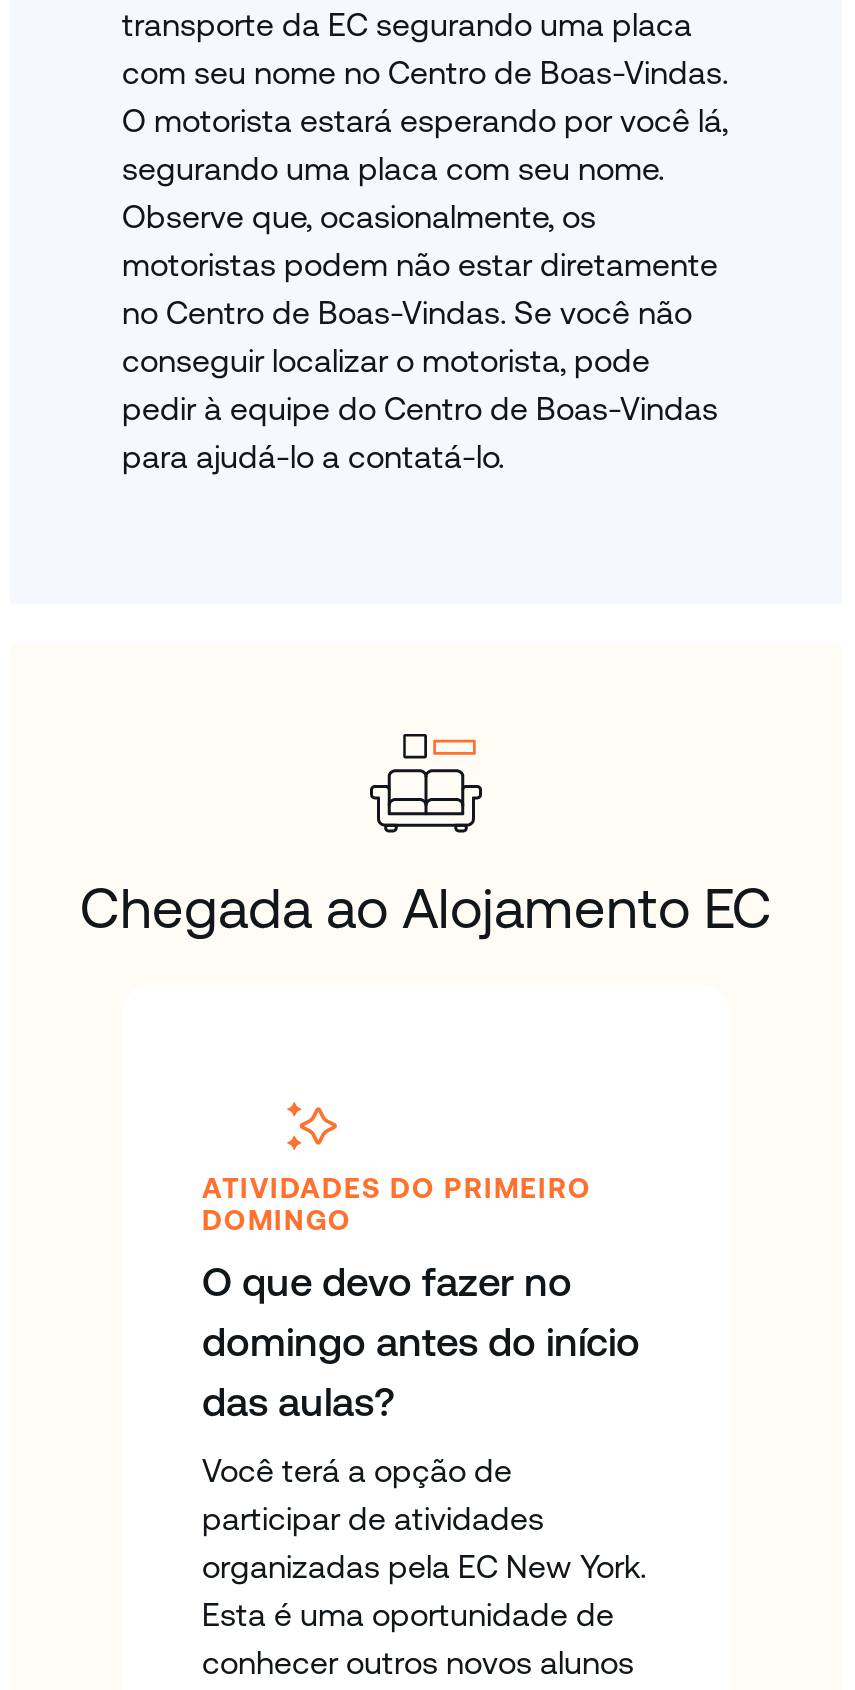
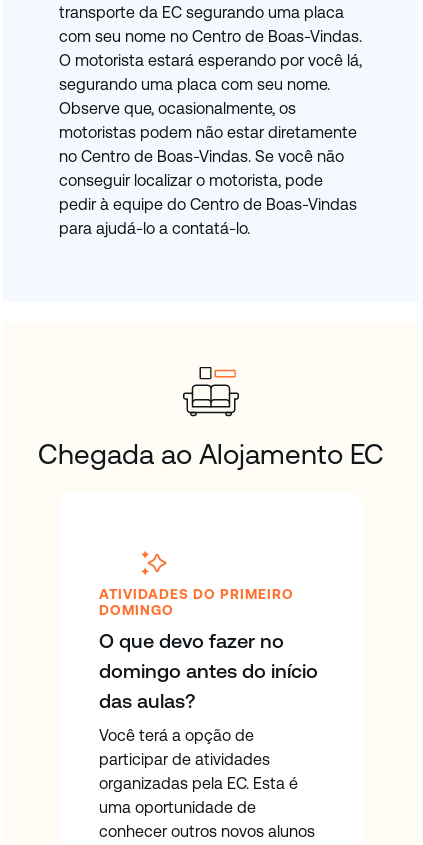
[202,1548,646,1634] organizadas pela EC New York. | Esta é uma oportunidade de -> [99,774,298,817] organizadas pela EC. Esta é | uma oportunidade de

